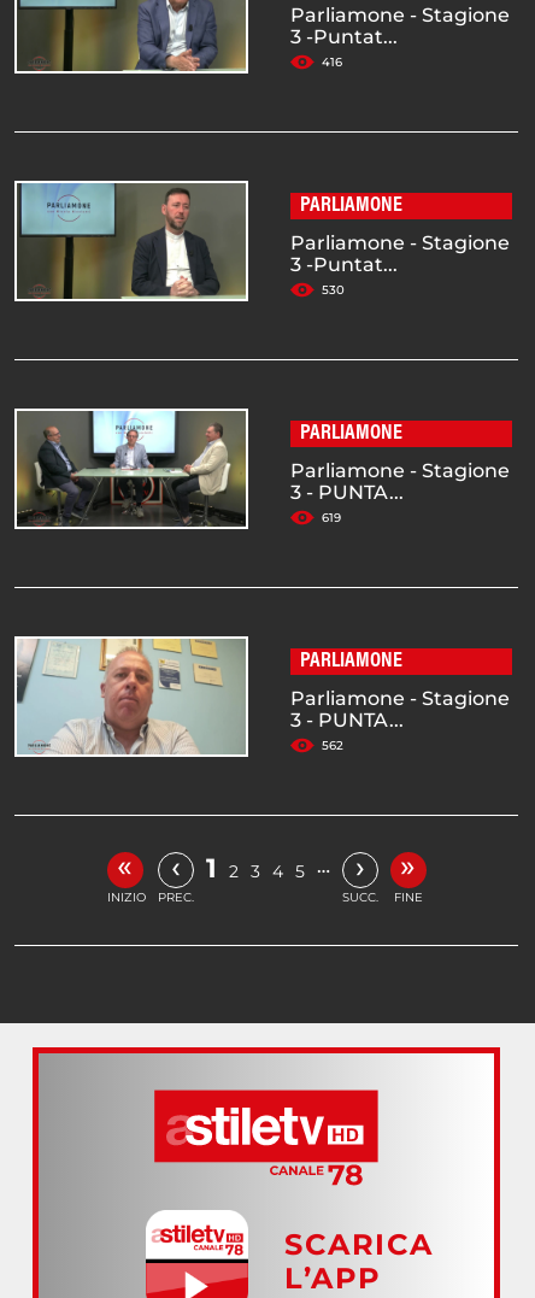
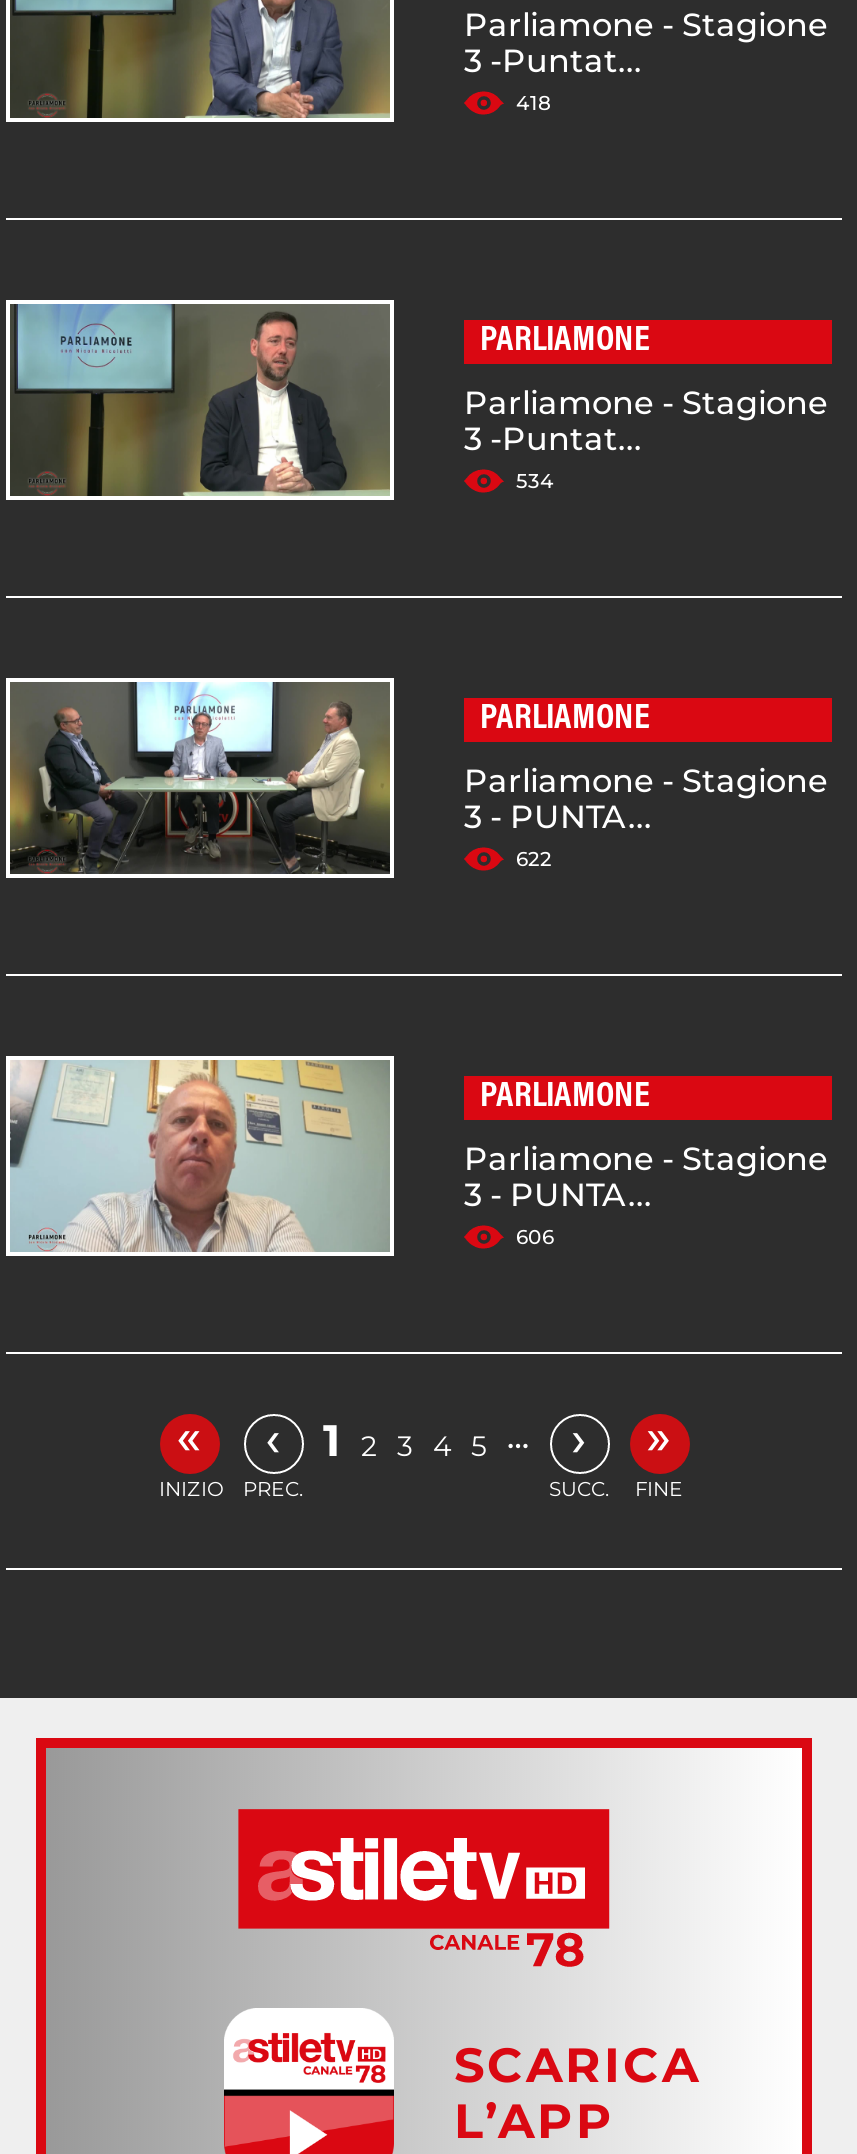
[314,54,342,70] 416 -> [504,90,550,116] 418
[314,282,345,298] 530 -> [504,468,554,494] 534
[314,510,341,526] 619 -> [504,846,552,872] 622
[314,738,343,753] 562 -> [504,1224,554,1250] 606

